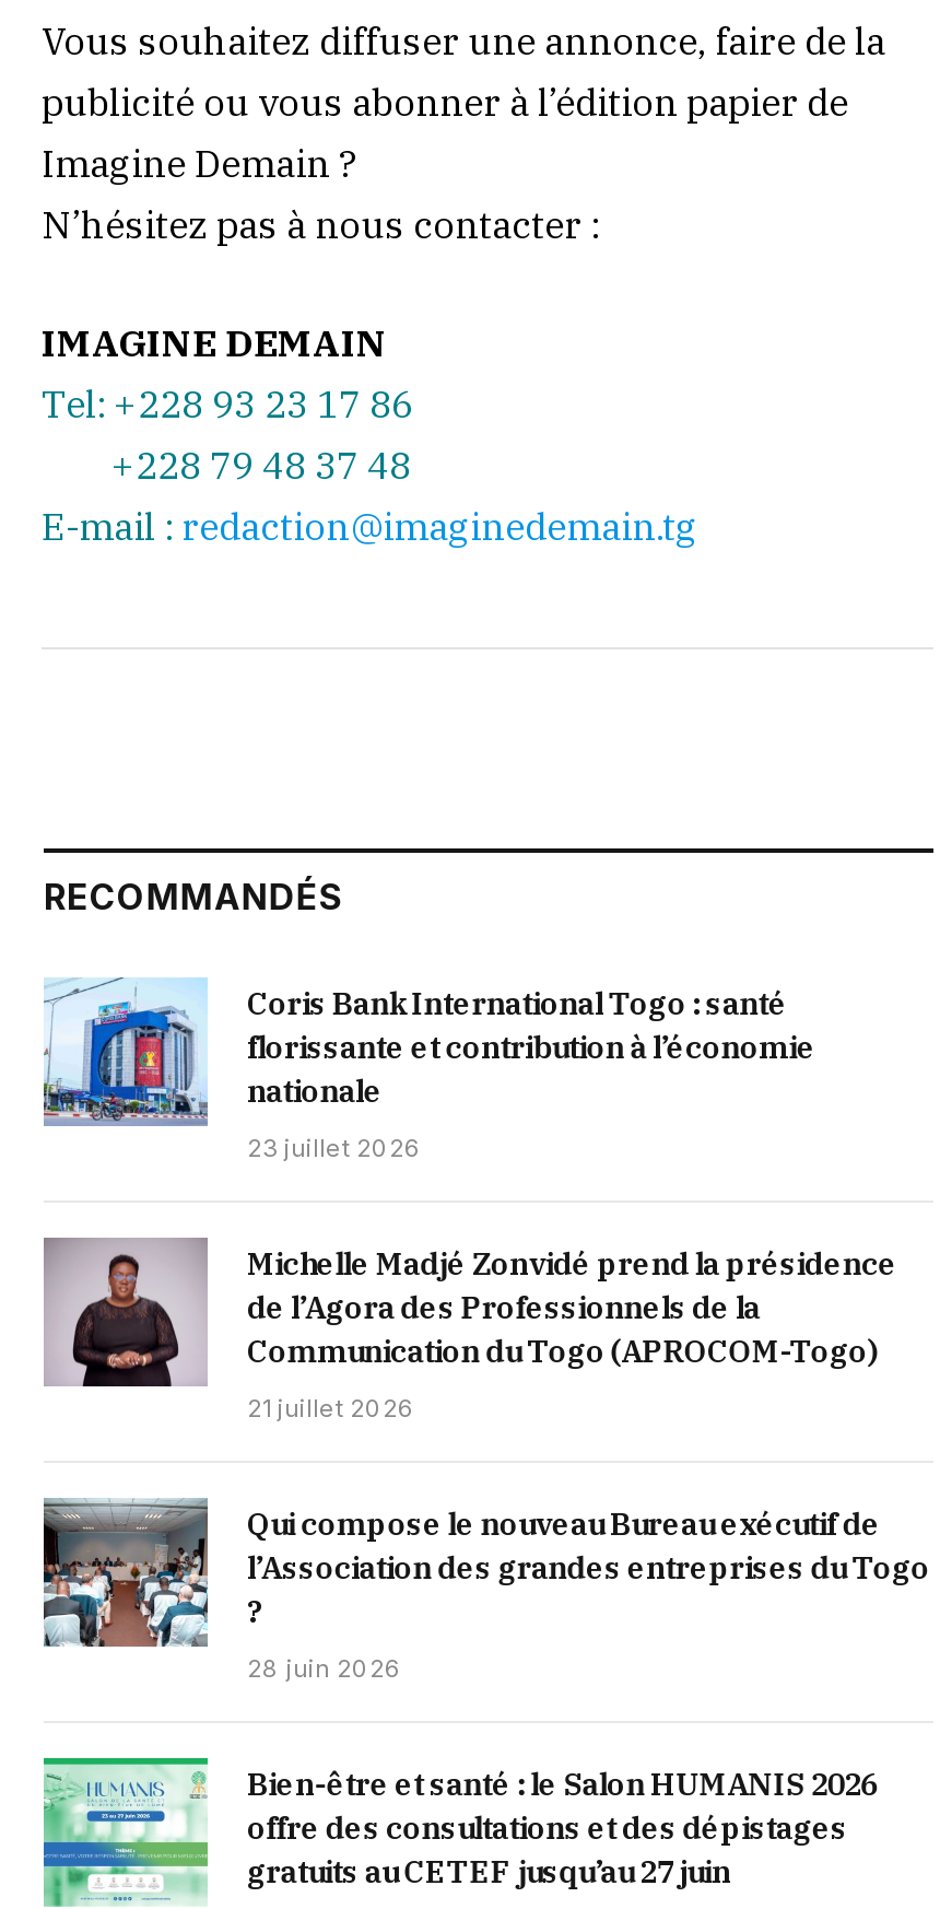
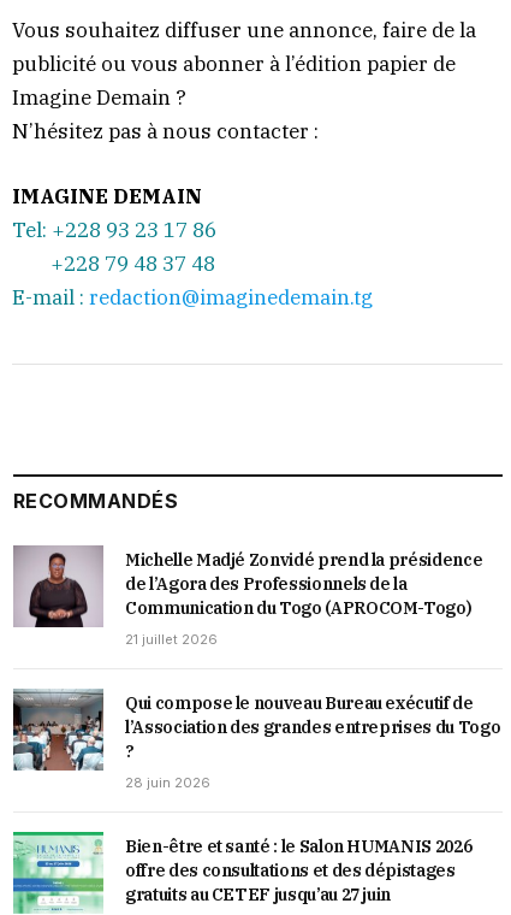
[44,977,815,1164] [image] | Coris Bank International Togo : santé | florissante et contribution à l’économie | nationale | 23 juillet 2026 -> none

